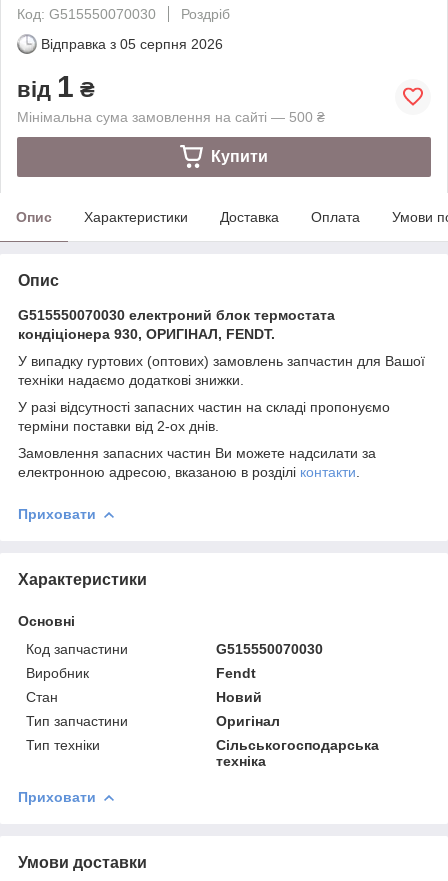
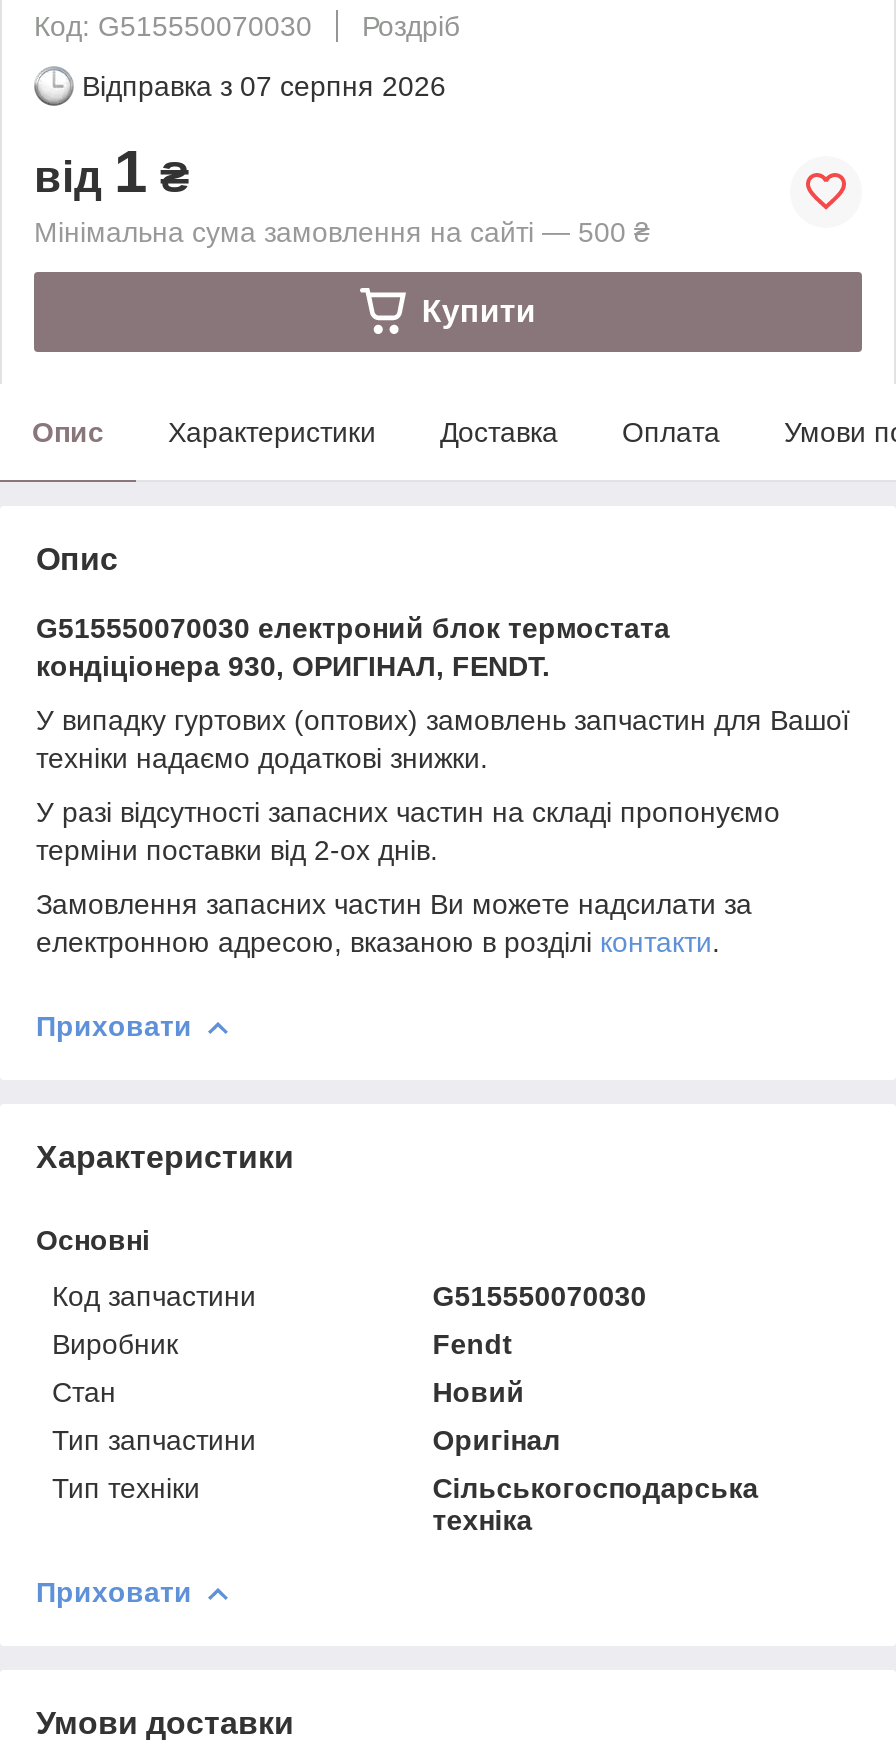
[41,36,223,52] Відправка з 05 серпня 2026 -> [82,70,446,102] Відправка з 07 серпня 2026

